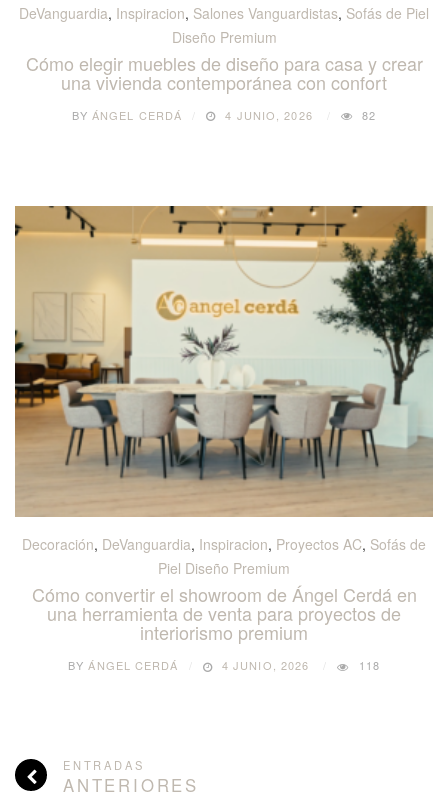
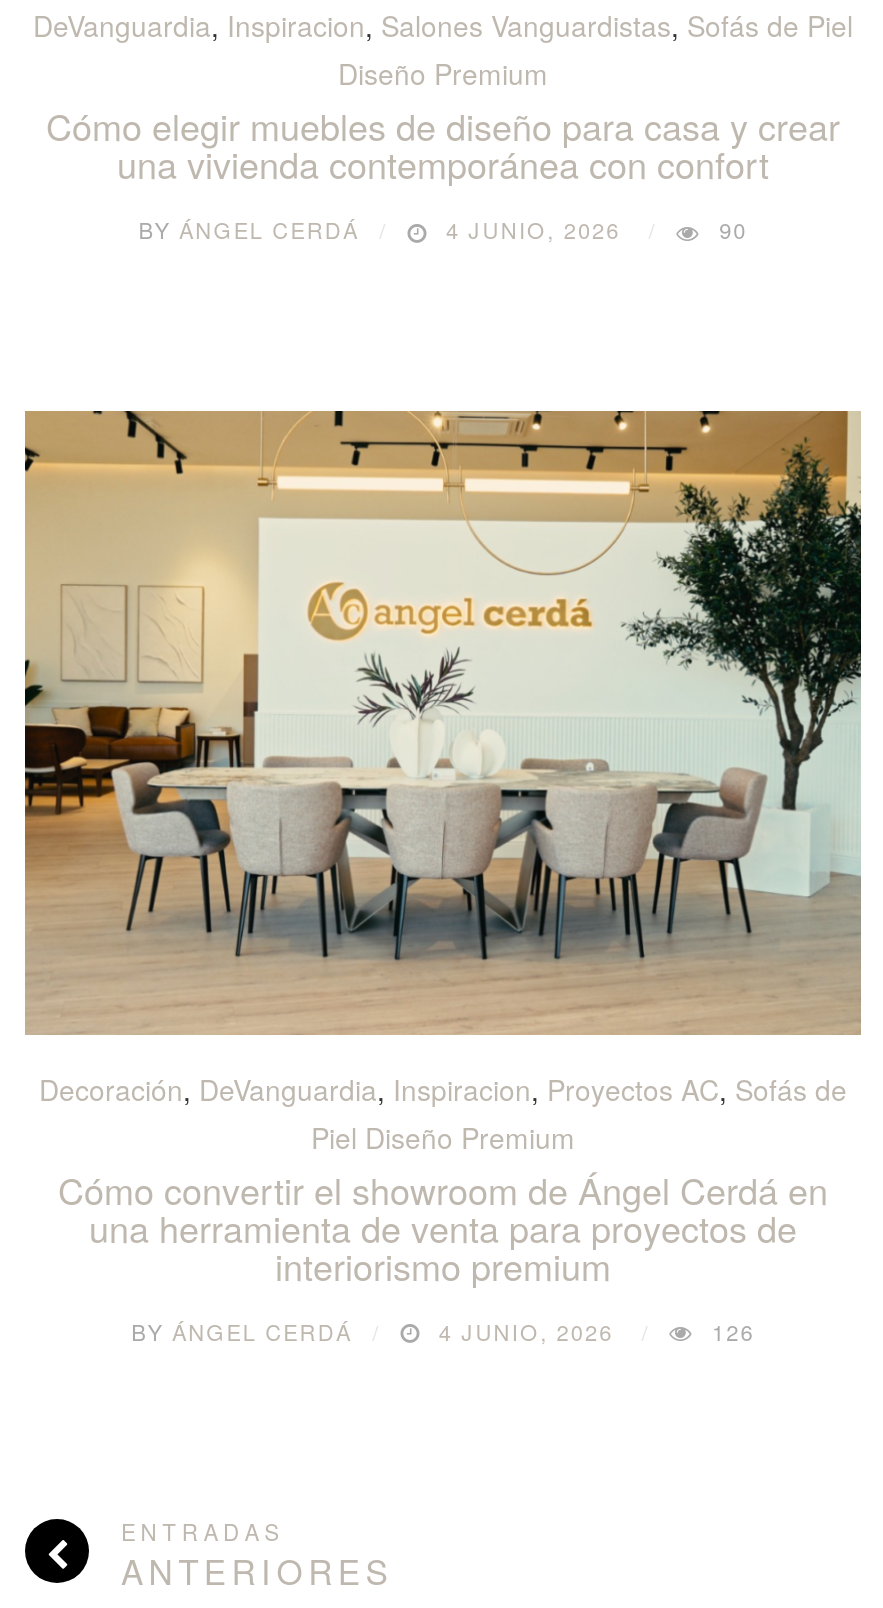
[358,107,376,123] 82 -> [711,214,748,246] 90
[354,657,380,673] 118 -> [704,1315,755,1347] 126

